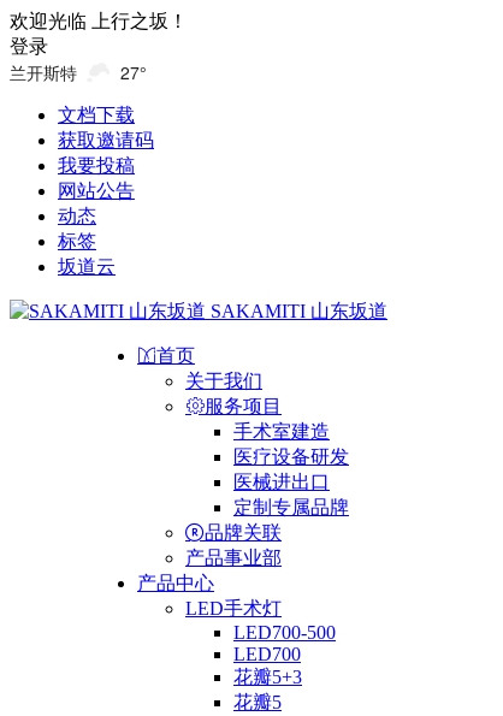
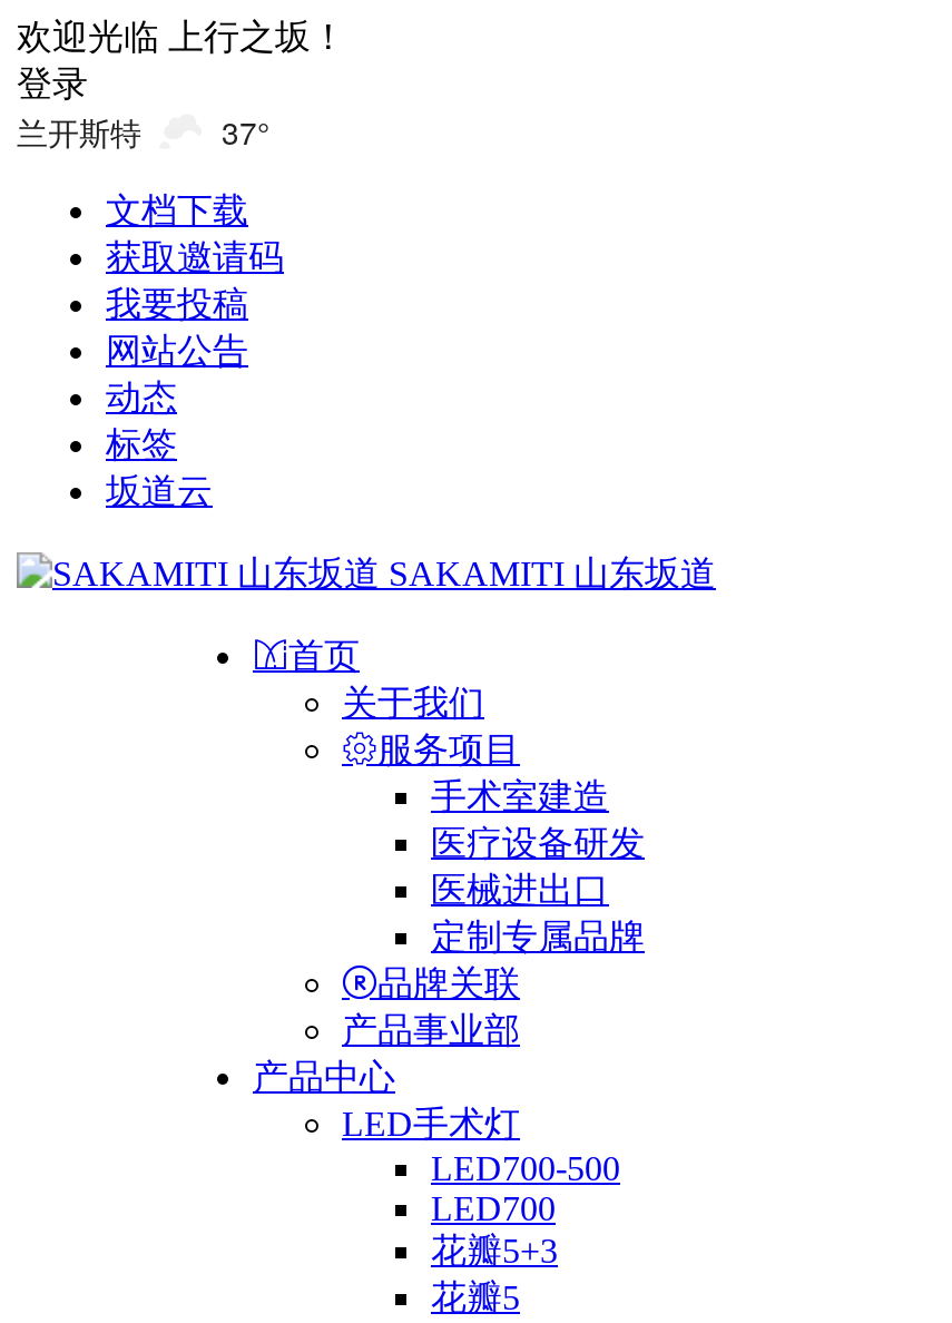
[10,60,147,84] 兰开斯特 27° -> [17,109,271,154] 兰开斯特 37°

